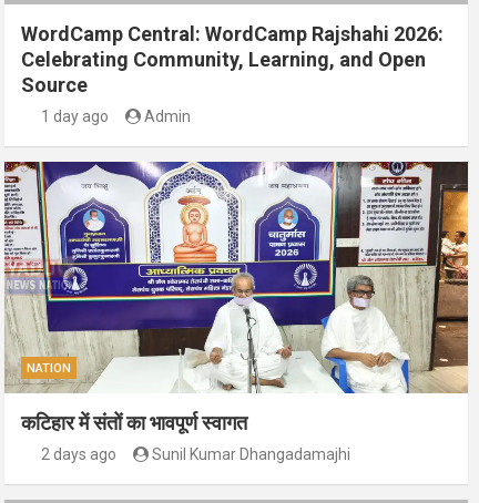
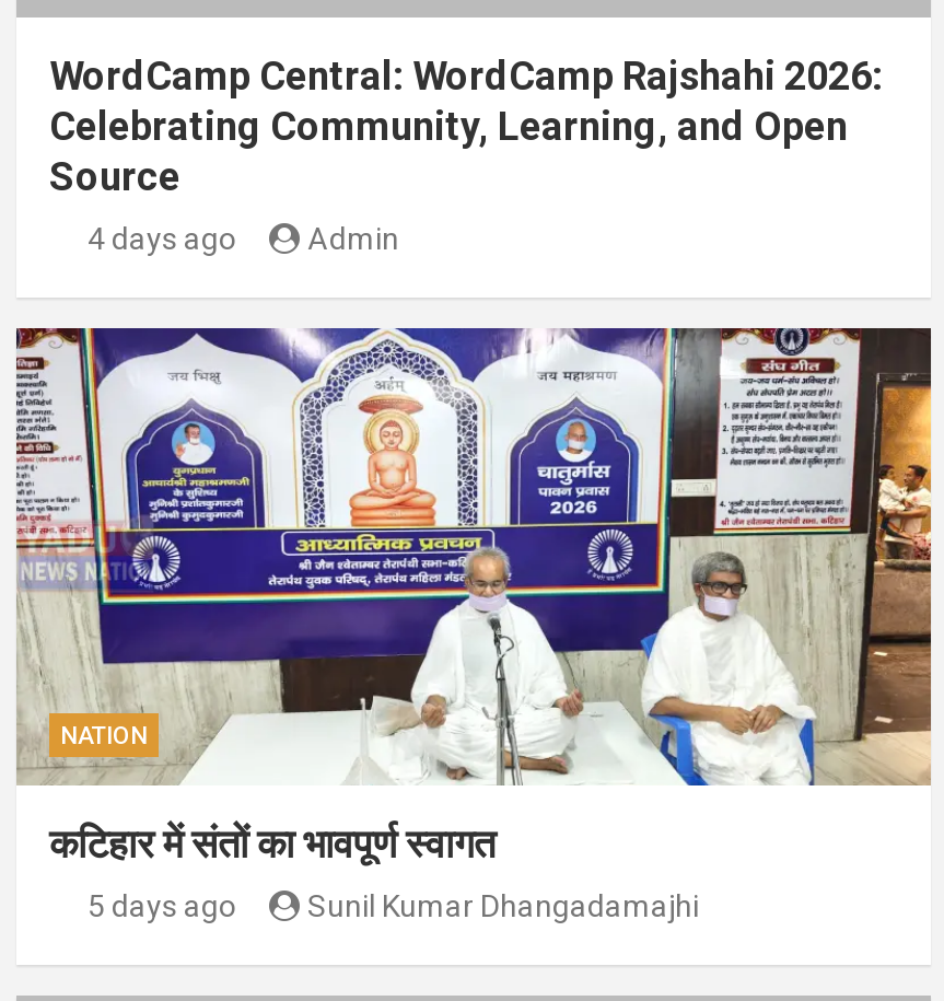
[40,108,108,125] 1 day ago -> [88,220,236,255] 4 days ago
[40,445,116,463] 2 days ago -> [88,887,236,922] 5 days ago

